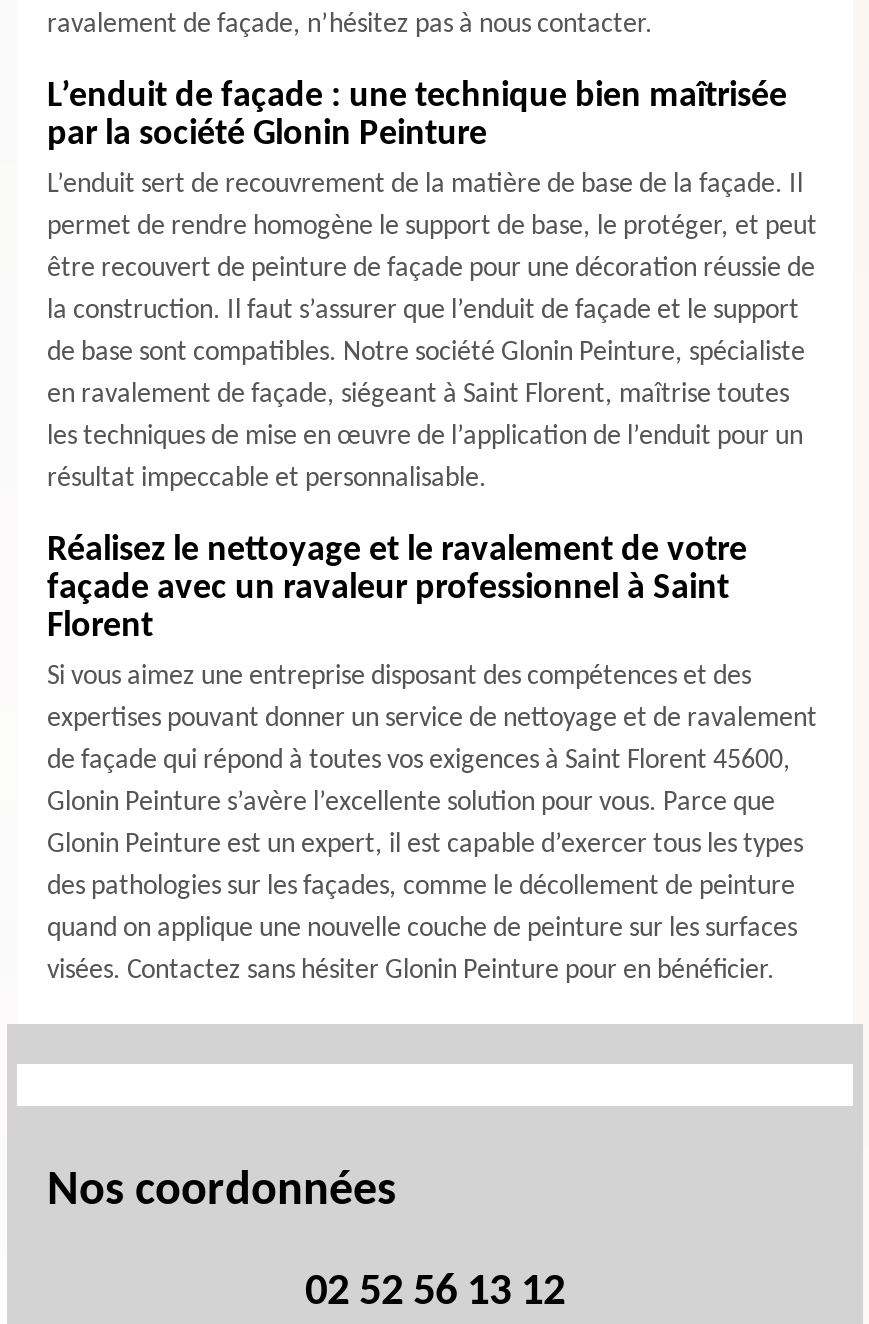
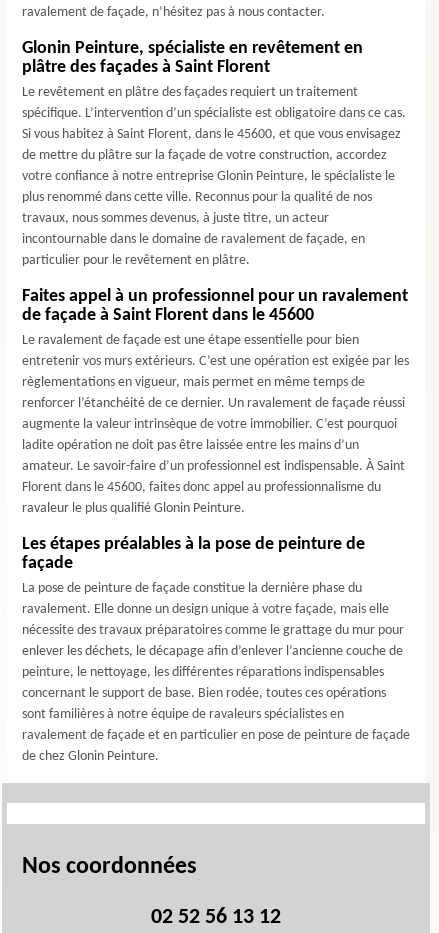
[47,78,817,986] L’enduit de façade : une technique bien maîtrisée | par la société Glonin Peinture | L’enduit sert de recouvrement de la matière de base de la façade. Il | permet de rendre homogène le support de base, le protéger, et peut | être recouvert de peinture de façade pour une décoration réussie de | la construction. Il faut s’assurer que l’enduit de façade et le support | de base sont compatibles. Notre société Glonin Peinture, spécialiste | en ravalement de façade, siégeant à Saint Florent, maîtrise toutes | les techniques de mise en œuvre de l’application de l’enduit pour un | résultat impeccable et personnalisable. | Réalisez le nettoyage et le ravalement de votre | façade avec un ravaleur professionnel à Saint | Florent | Si vous aimez une entreprise disposant des compétences et des | expertises pouvant donner un service de nettoyage et de ravalement | de façade qui répond à toutes vos exigences à Saint Florent 45600, | Glonin Peinture s’avère l’excellente solution pour vous. Parce que | Glonin Peinture est un expert, il est capable d’exercer tous les types | des pathologies sur les façades, comme le décollement de peinture | quand on applique une nouvelle couche de peinture sur les surfaces | visées. Contactez sans hésiter Glonin Peinture pour en bénéficier. -> [22,39,410,764] Glonin Peinture, spécialiste en revêtement en | plâtre des façades à Saint Florent | Le revêtement en plâtre des façades requiert un traitement | spécifique. L’intervention d’un spécialiste est obligatoire dans ce cas. | Si vous habitez à Saint Florent, dans le 45600, et que vous envisagez | de mettre du plâtre sur la façade de votre construction, accordez | votre confiance à notre entreprise Glonin Peinture, le spécialiste le | plus renommé dans cette ville. Reconnus pour la qualité de nos | travaux, nous sommes devenus, à juste titre, un acteur | incontournable dans le domaine de ravalement de façade, en | particulier pour le revêtement en plâtre. | Faites appel à un professionnel pour un ravalement | de façade à Saint Florent dans le 45600 | Le ravalement de façade est une étape essentielle pour bien | entretenir vos murs extérieurs. C’est une opération est exigée par les | règlementations en vigueur, mais permet en même temps de | renforcer l’étanchéité de ce dernier. Un ravalement de façade réussi | augmente la valeur intrinsèque de votre immobilier. C’est pourquoi | ladite opération ne doit pas être laissée entre les mains d’un | amateur. Le savoir-faire d’un professionnel est indispensable. À Saint | Florent dans le 45600, faites donc appel au professionnalisme du | ravaleur le plus qualifié Glonin Peinture. | Les étapes préalables à la pose de peinture de | façade | La pose de peinture de façade constitue la dernière phase du | ravalement. Elle donne un design unique à votre façade, mais elle | nécessite des travaux préparatoires comme le grattage du mur pour | enlever les déchets, le décapage afin d’enlever l’ancienne couche de | peinture, le nettoyage, les différentes réparations indispensables | concernant le support de base. Bien rodée, toutes ces opérations | sont familières à notre équipe de ravaleurs spécialistes en | ravalement de façade et en particulier en pose de peinture de façade | de chez Glonin Peinture.

